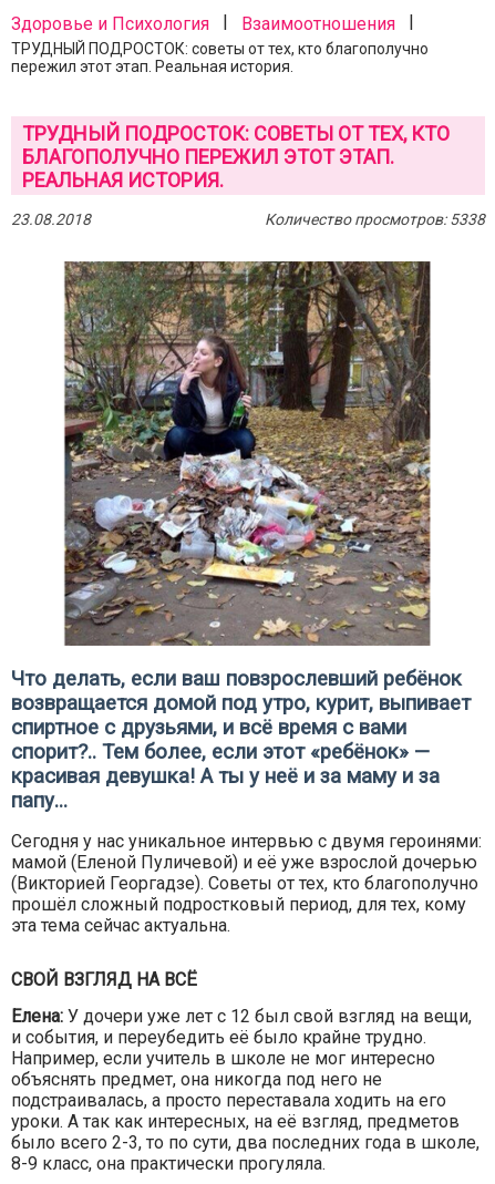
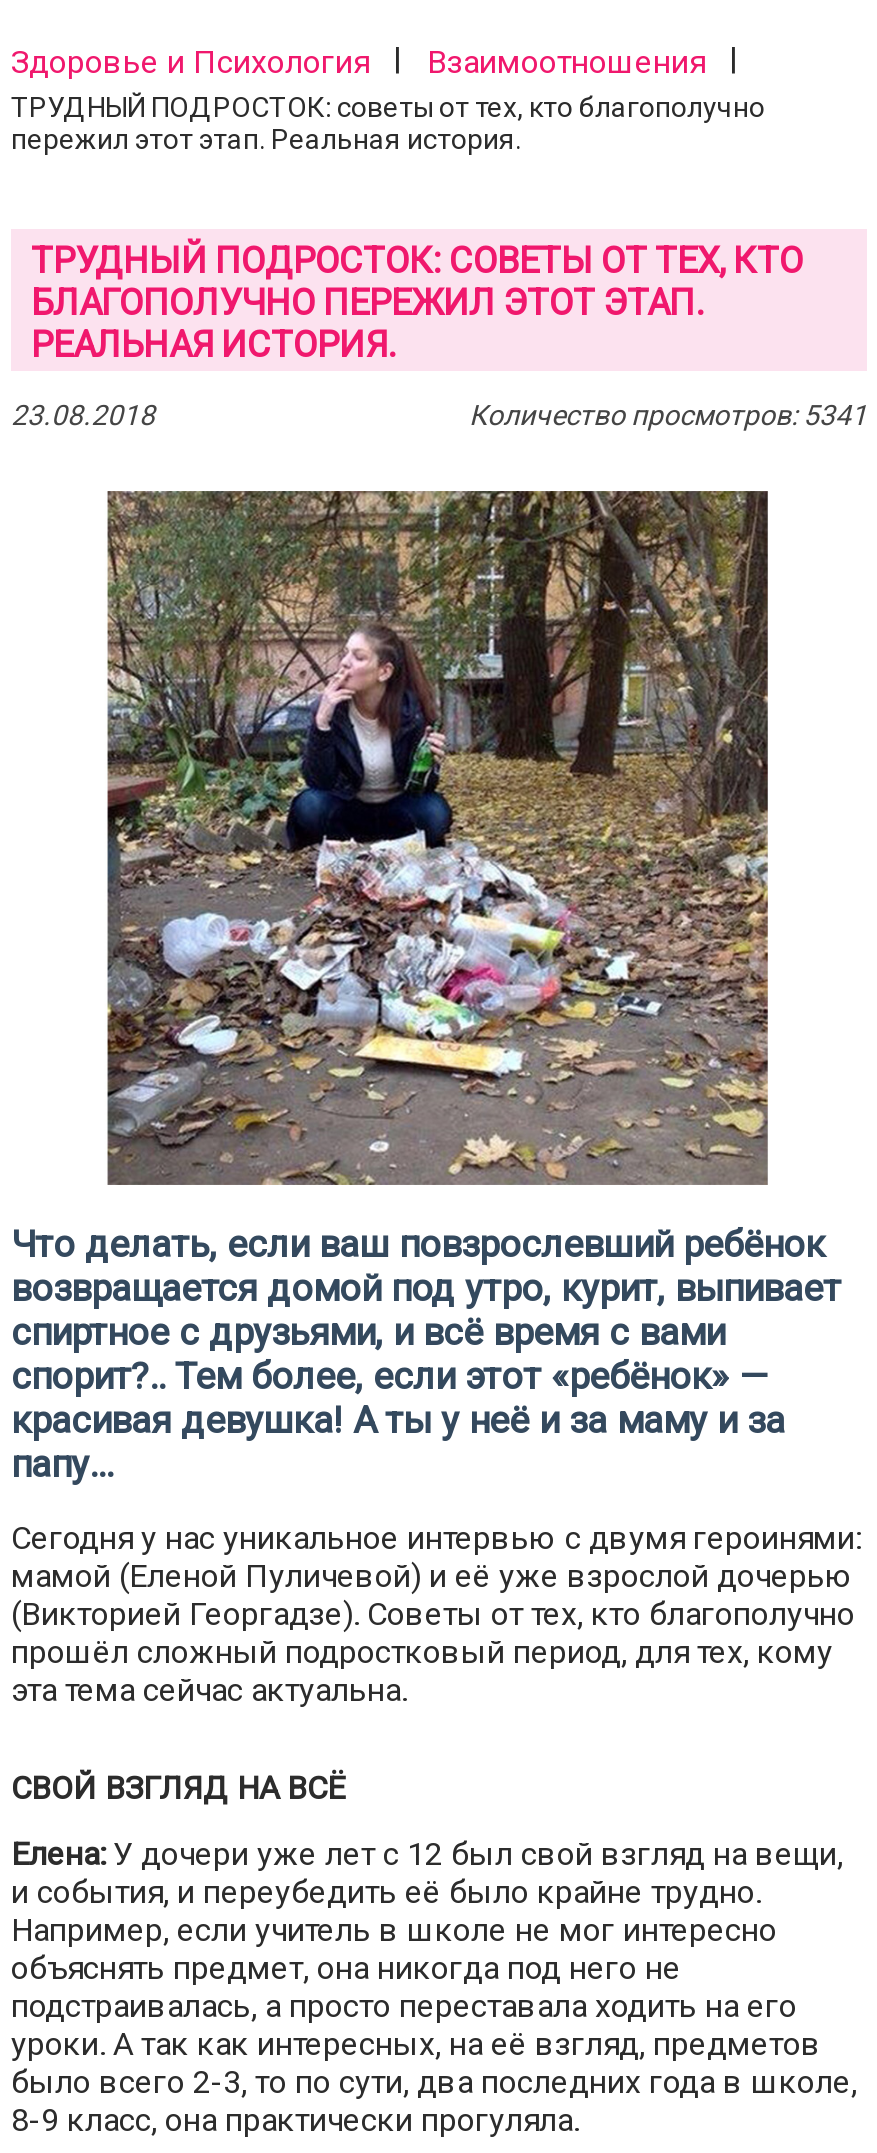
[265,211,485,229] Количество просмотров: 5338 -> [469,400,867,432] Количество просмотров: 5341

